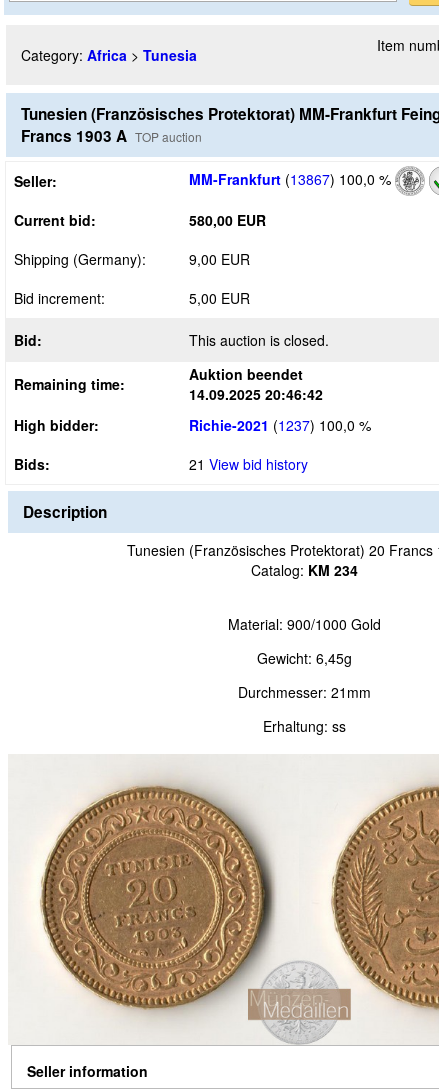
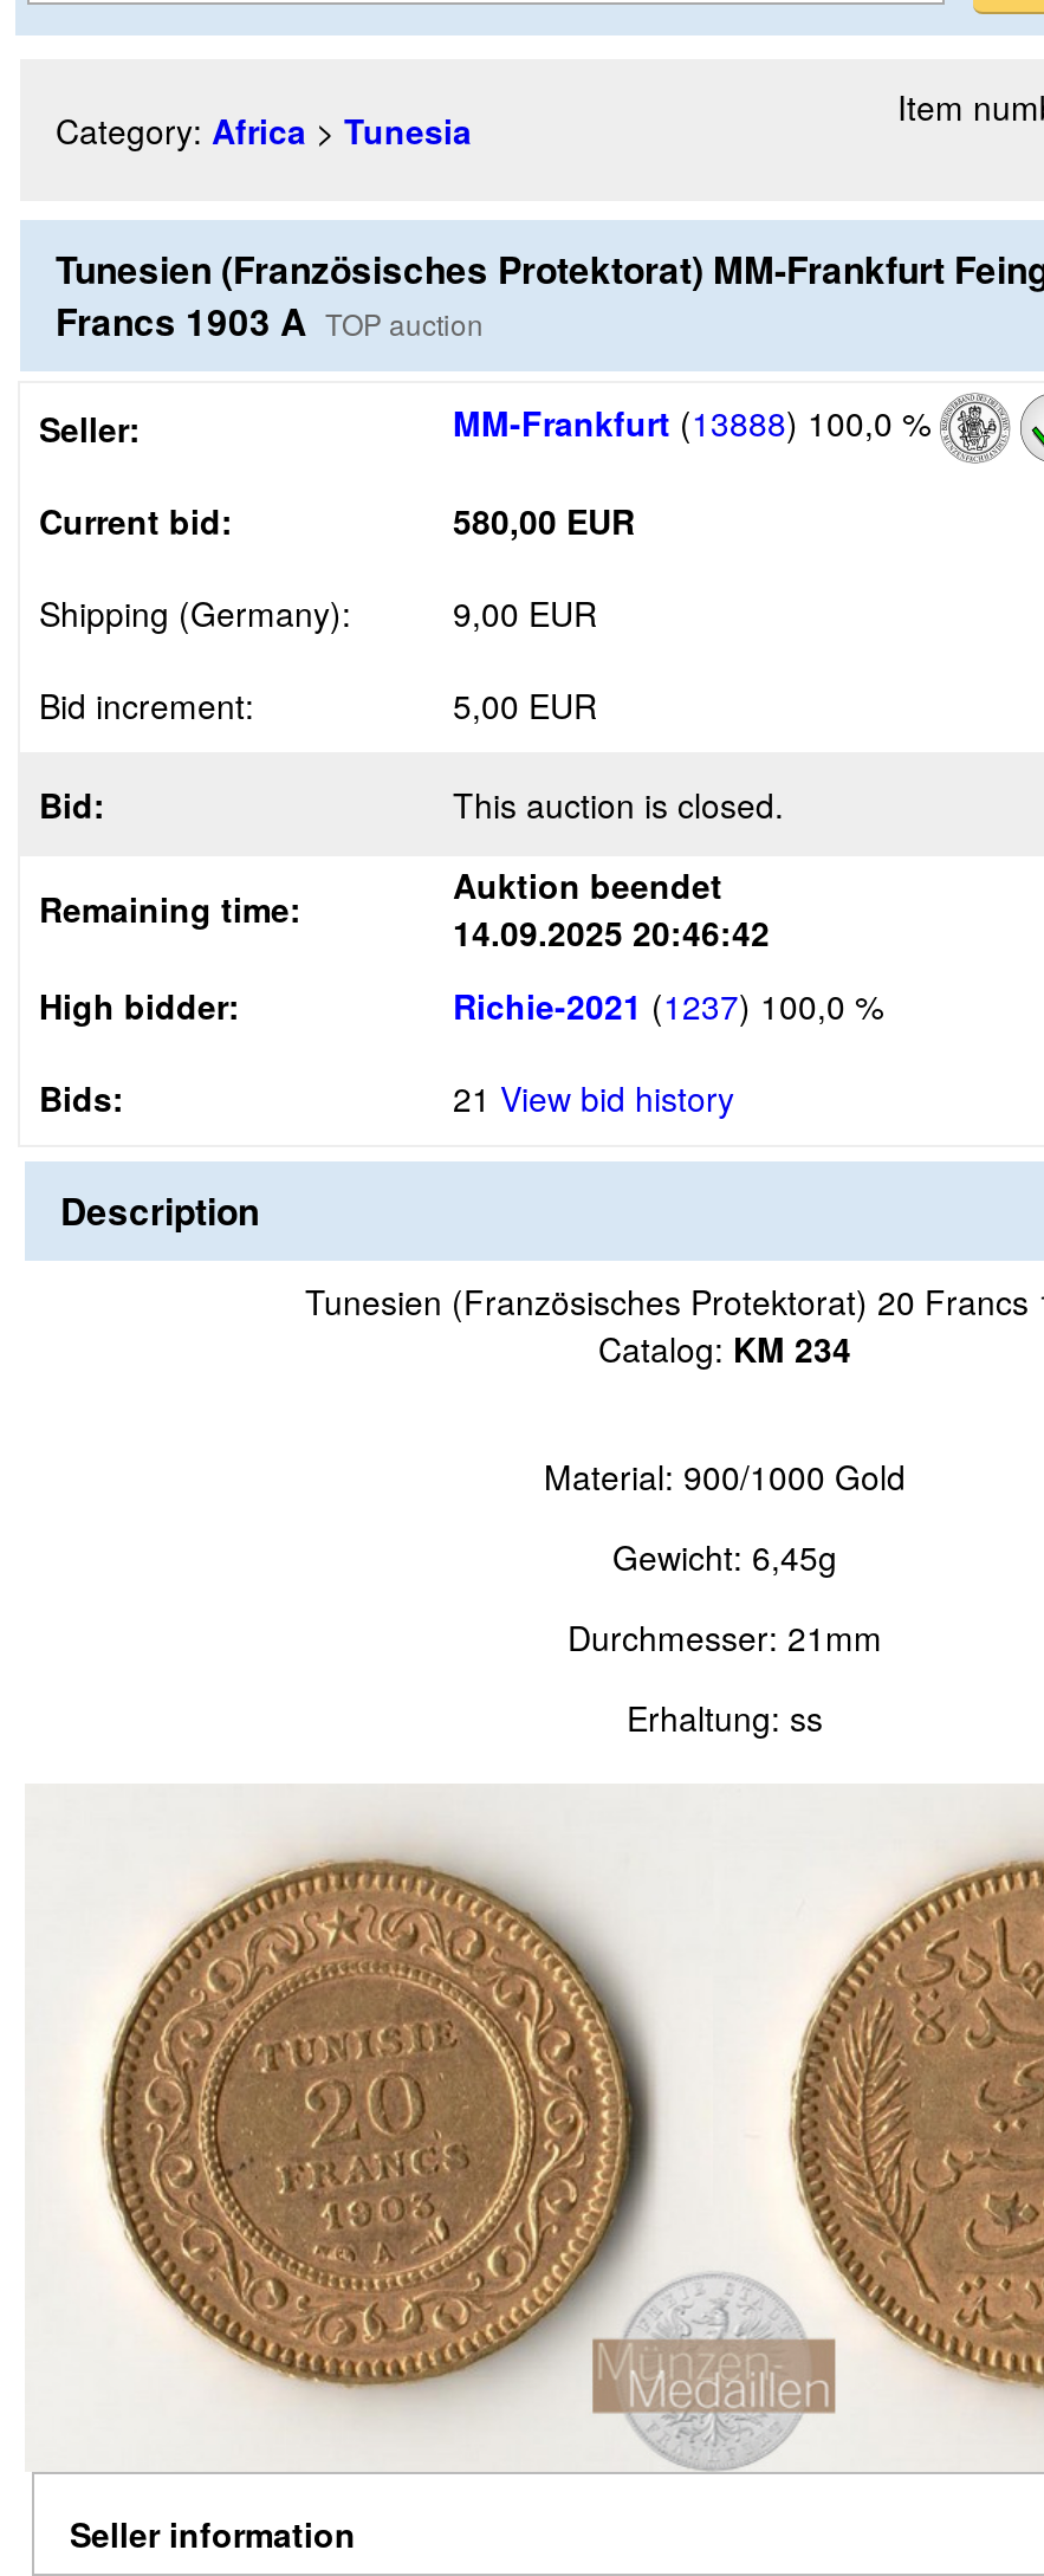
[189,169,391,189] MM-Frankfurt (13867) 100,0 % -> [453,399,930,446] MM-Frankfurt (13888) 100,0 %

